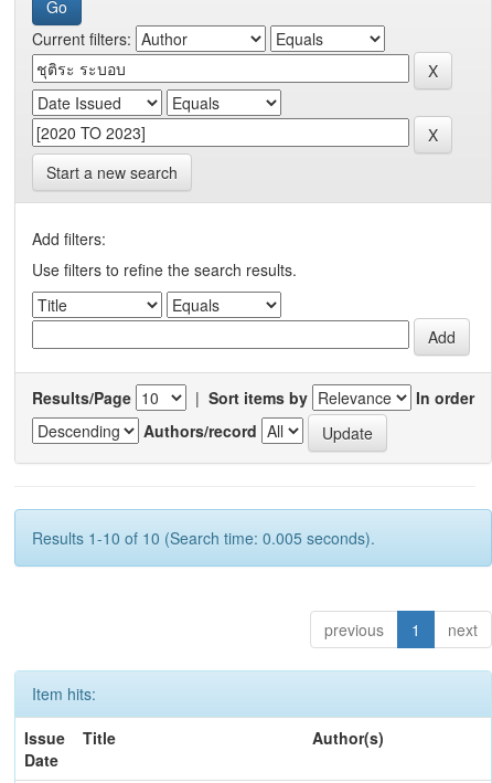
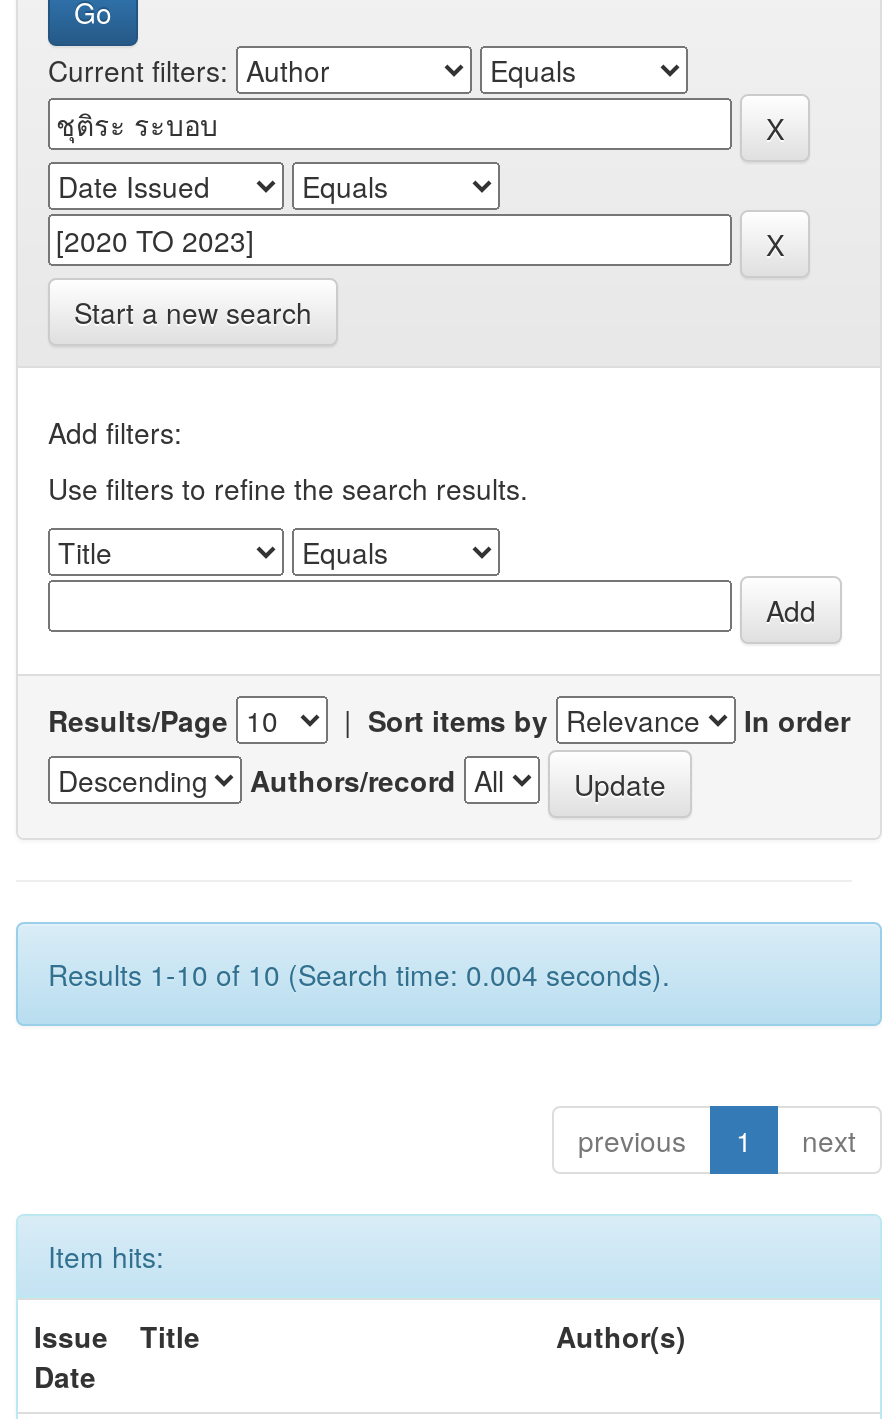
[32,527,375,549] Results 1-10 of 10 (Search time: 0.005 seconds). -> [48,954,670,994] Results 1-10 of 10 (Search time: 0.004 seconds).

